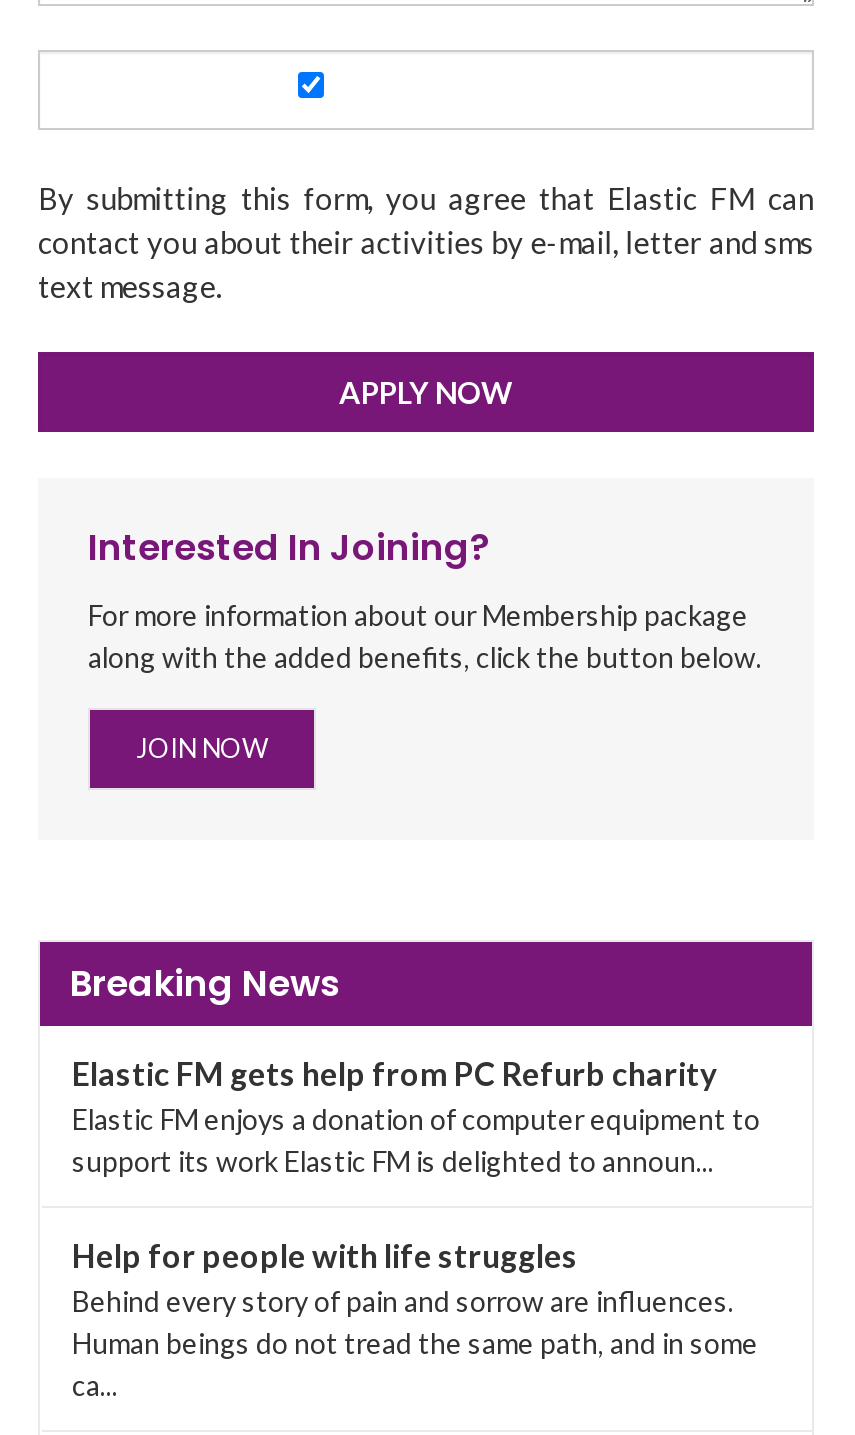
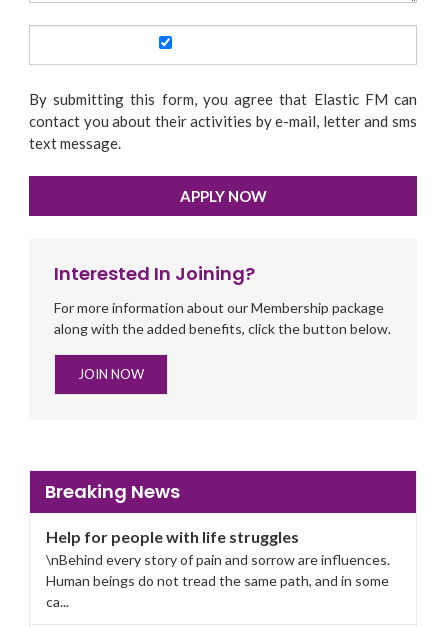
[72,1053,760,1177] Elastic FM gets help from PC Refurb charity | Elastic FM enjoys a donation of computer equipment to | support its work Elastic FM is delighted to announ... -> none
[72,1283,734,1317] Behind every story of pain and sorrow are influences. -> [46,550,390,567] \nBehind every story of pain and sorrow are influences.

